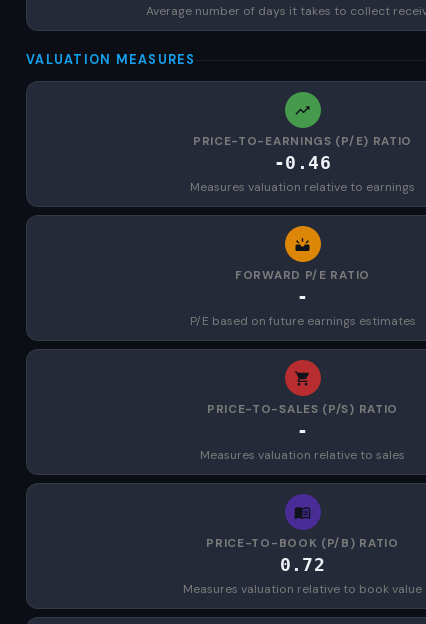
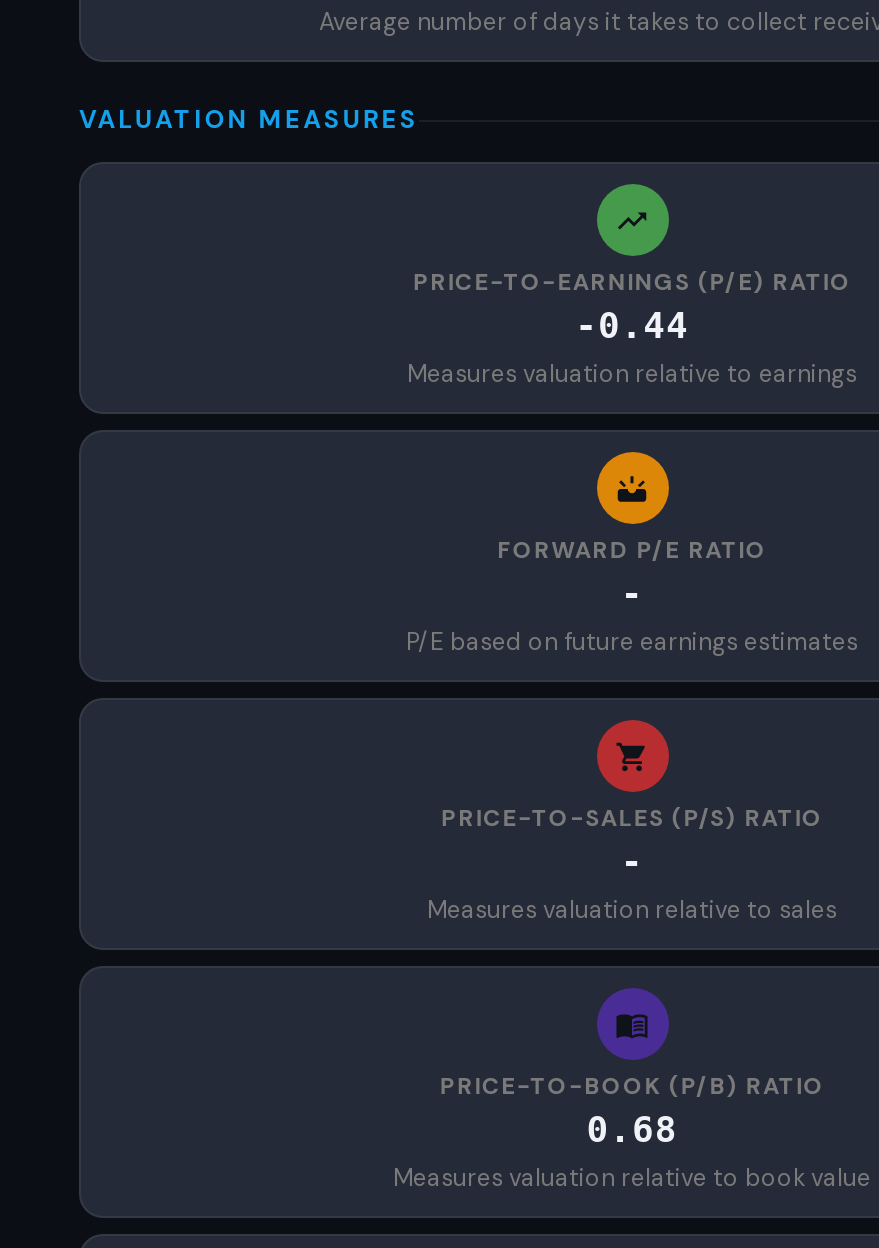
[274,152,331,173] -0.46 -> [575,304,689,346] -0.44
[280,554,325,575] 0.72 -> [587,1108,677,1150] 0.68

